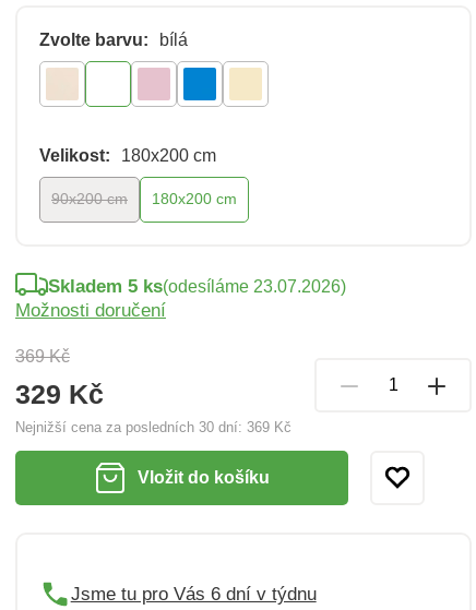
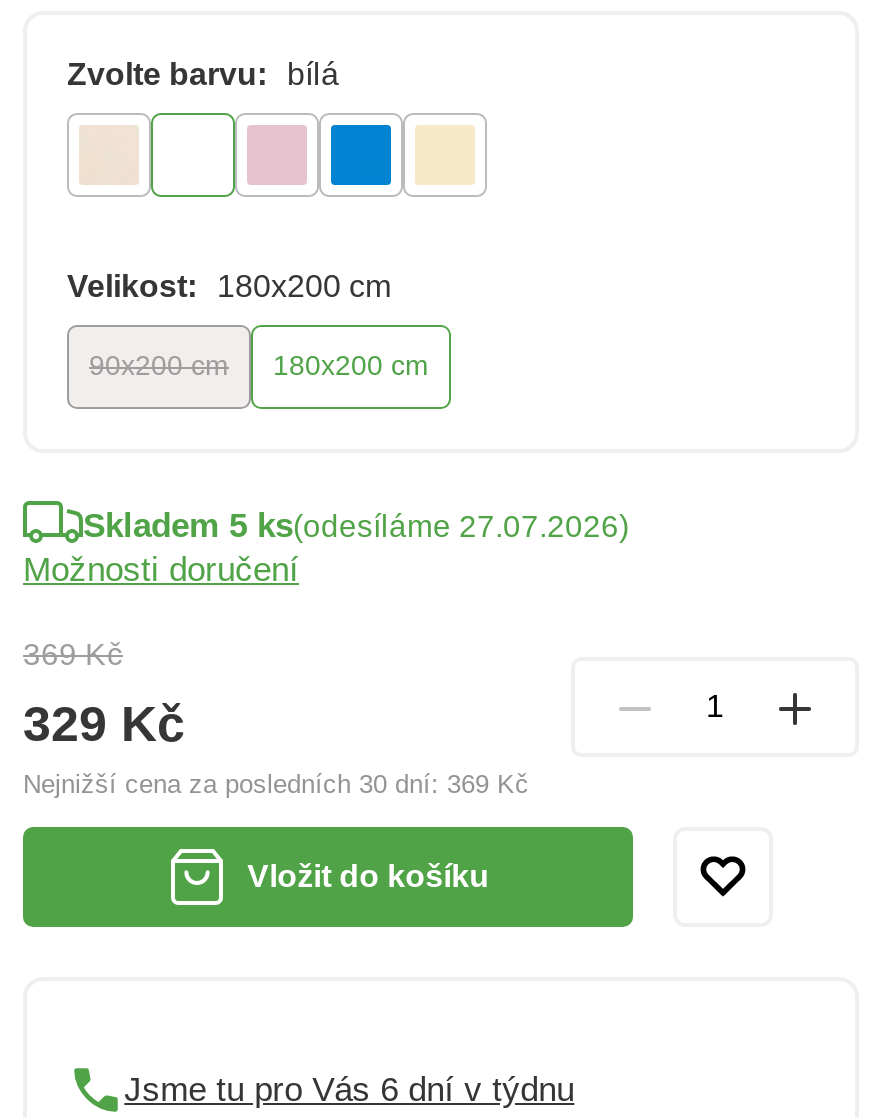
[48,276,346,296] Skladem 5 ks(odesíláme 23.07.2026) -> [83,506,629,544] Skladem 5 ks(odesíláme 27.07.2026)

